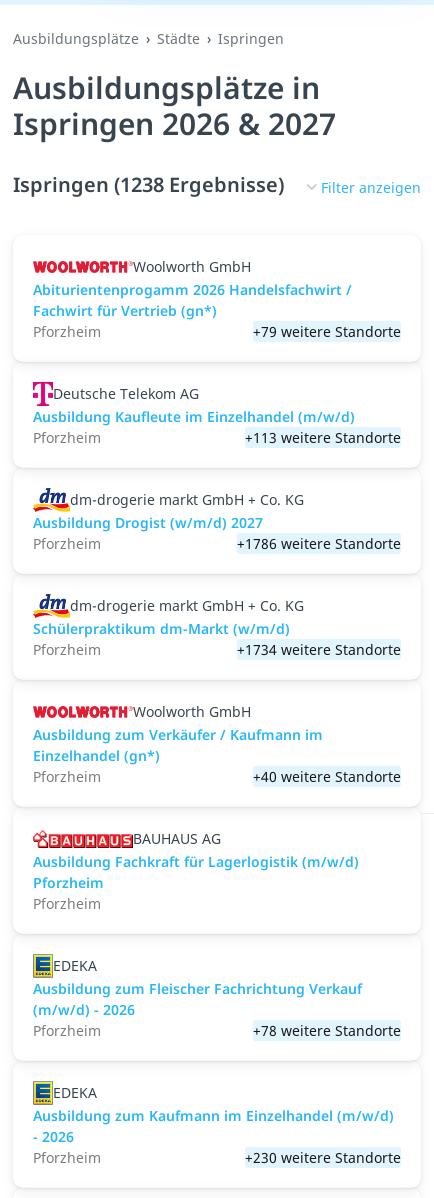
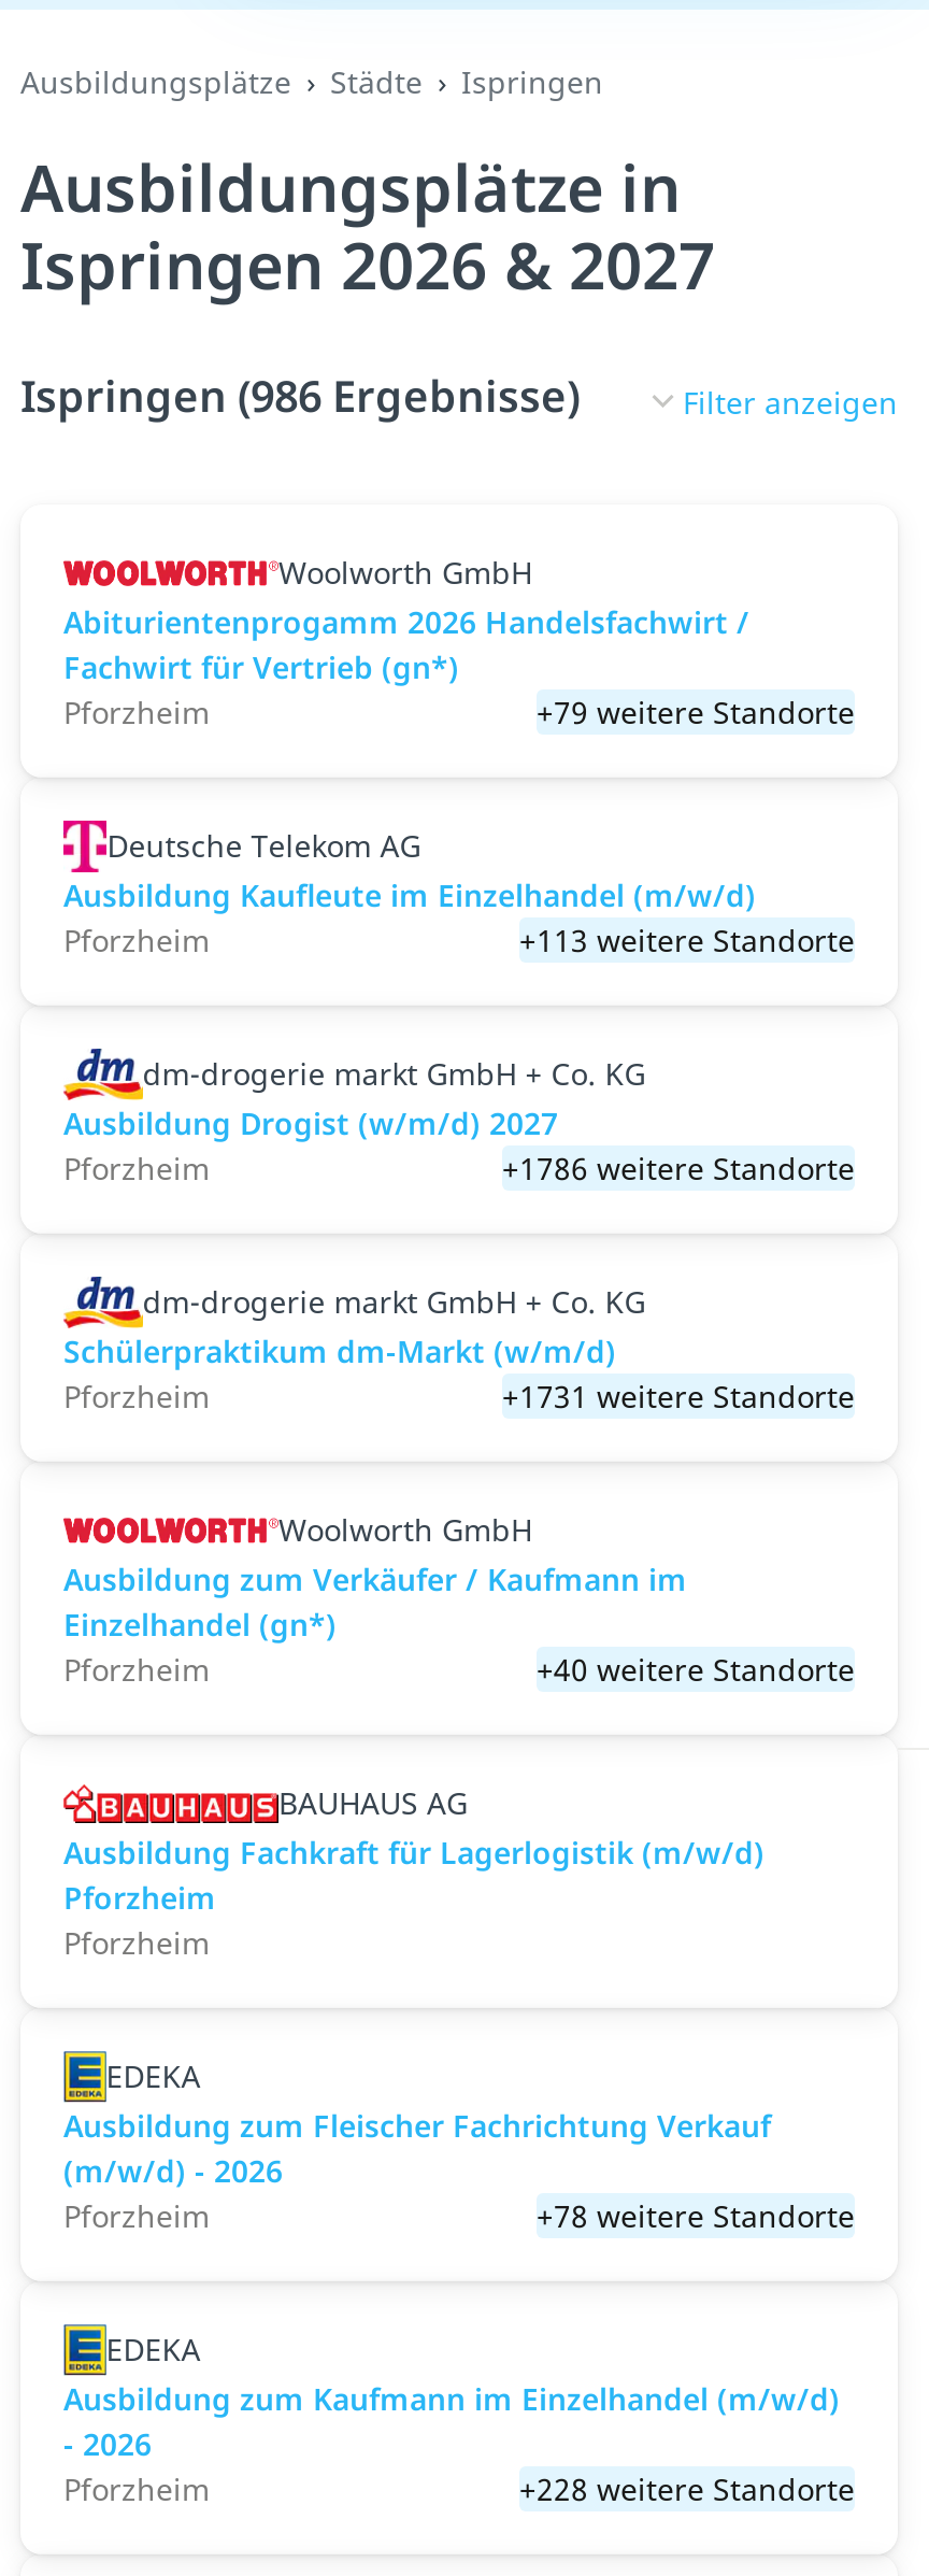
[13,171,284,198] Ispringen (1238 Ergebnisse) -> [20,367,580,425] Ispringen (986 Ergebnisse)
[237,640,401,659] +1734 weitere Standorte -> [502,1376,855,1417] +1731 weitere Standorte
[245,1148,401,1167] +230 weitere Standorte -> [519,2468,855,2509] +228 weitere Standorte

